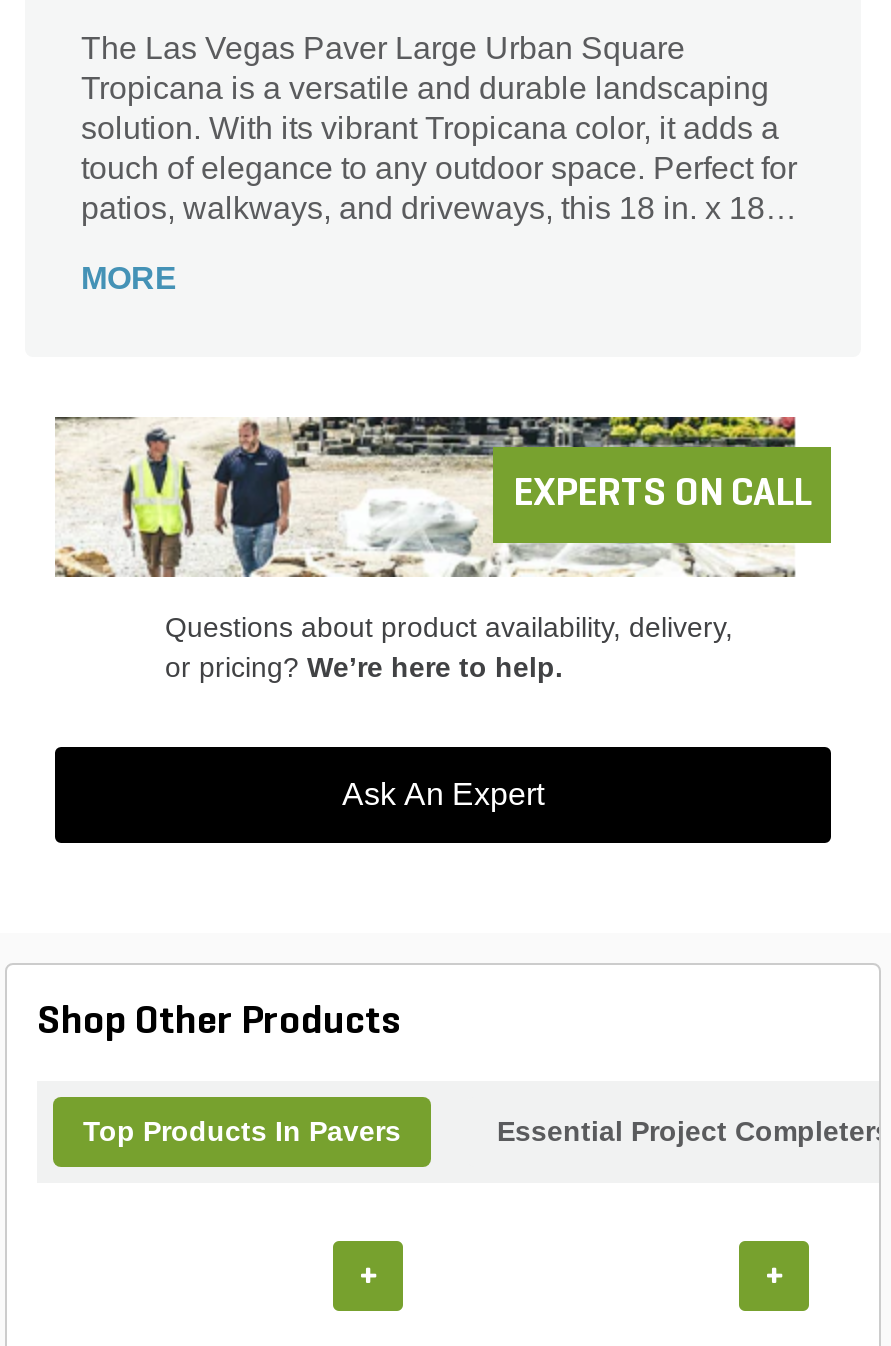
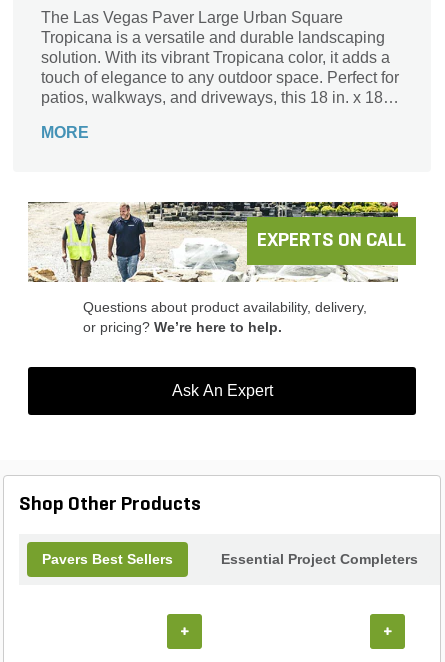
[83,1115,401,1147] Top Products In Pavers -> [42,551,173,567] Pavers Best Sellers

